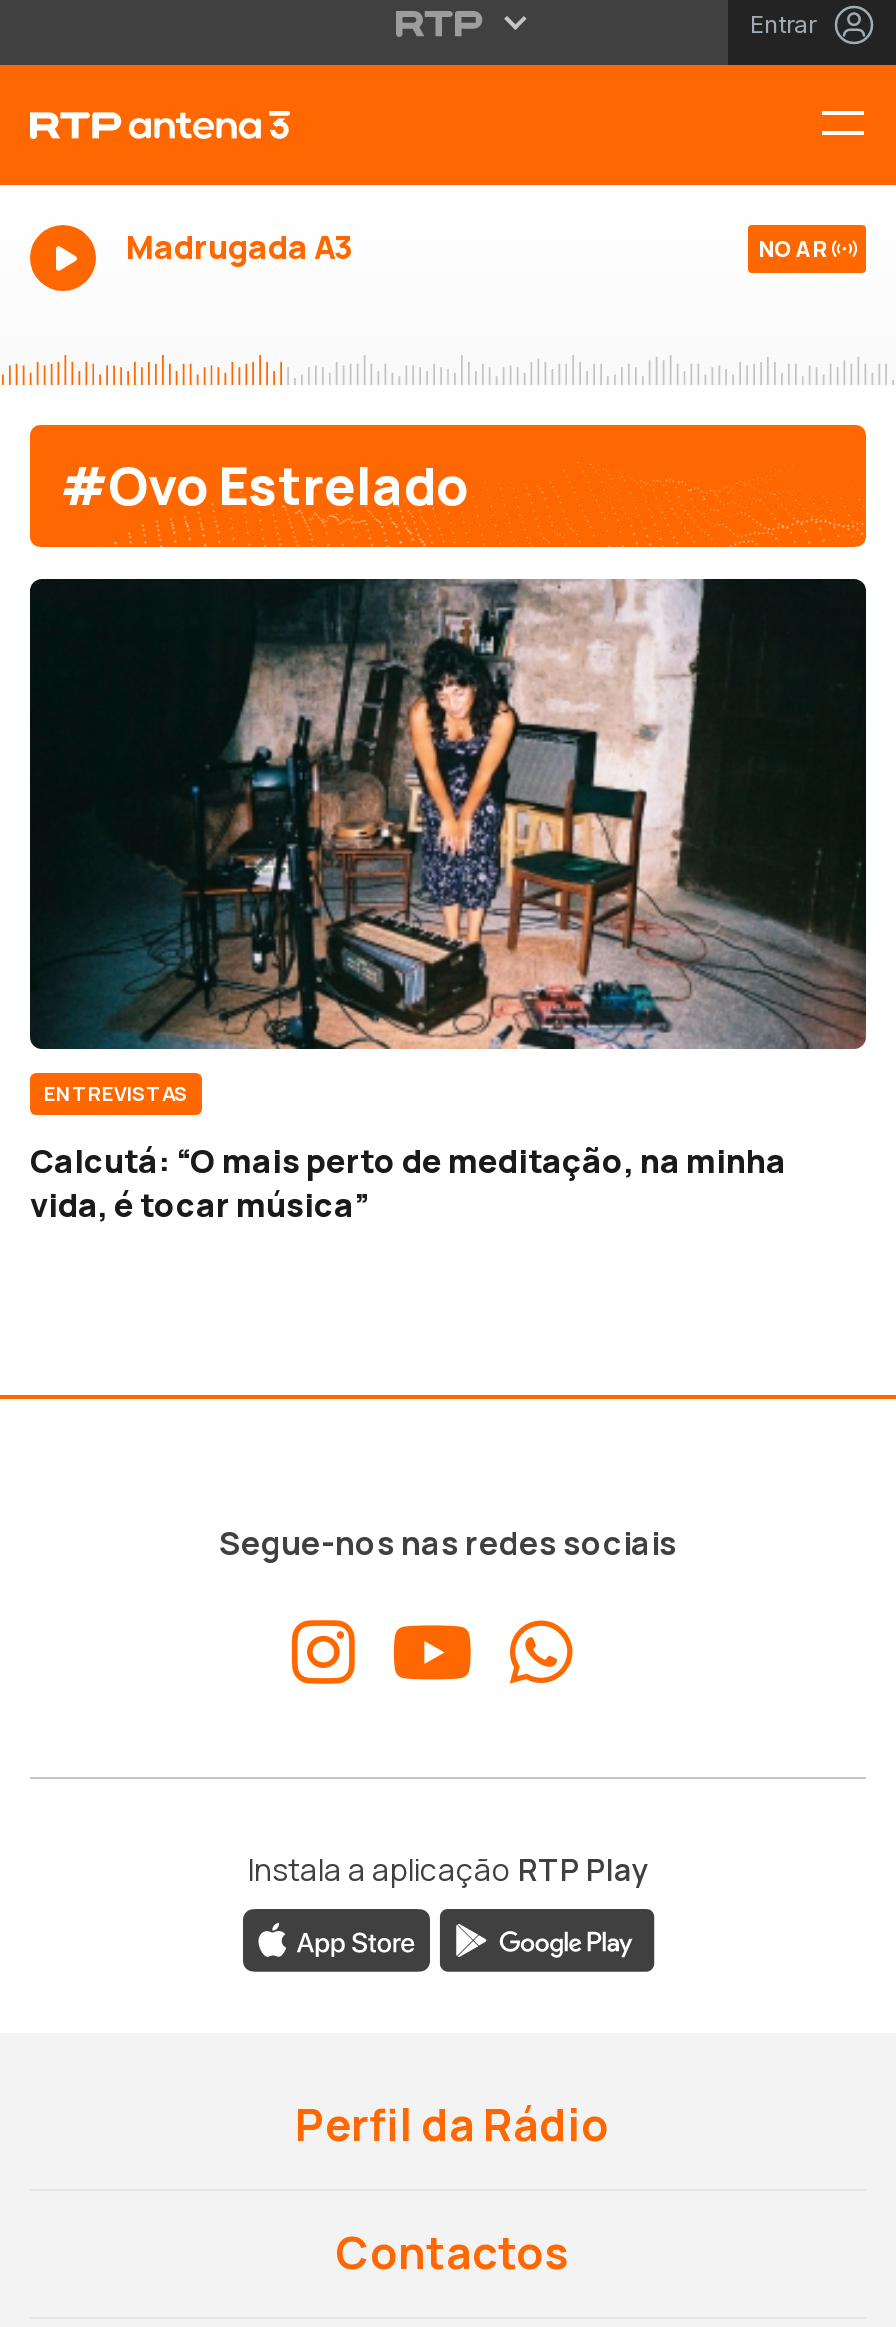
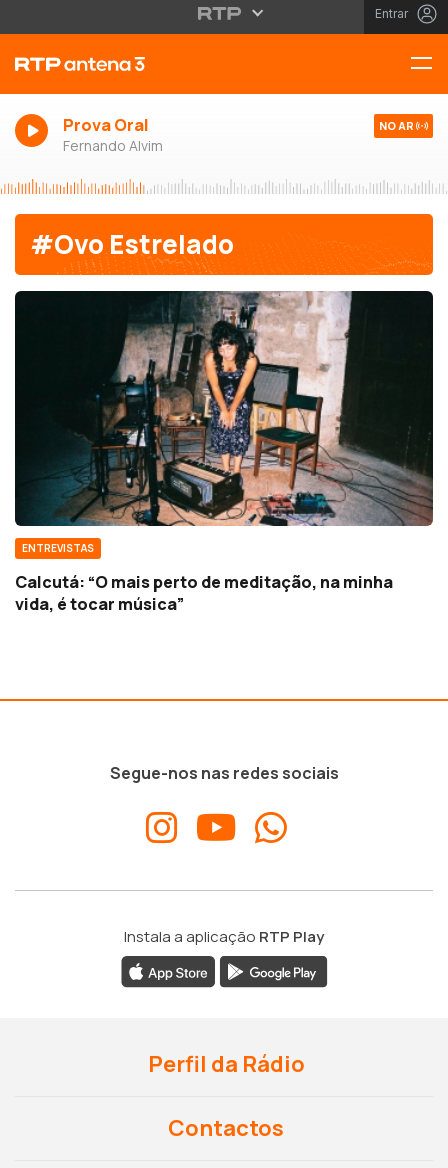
[126,225,352,269] Madrugada A3 -> [63,114,163,155] Prova Oral | Fernando Alvim

